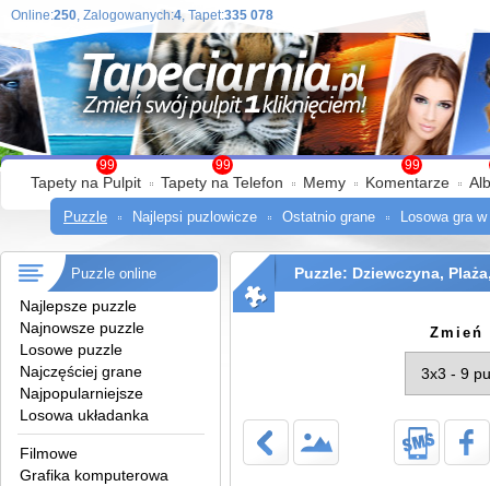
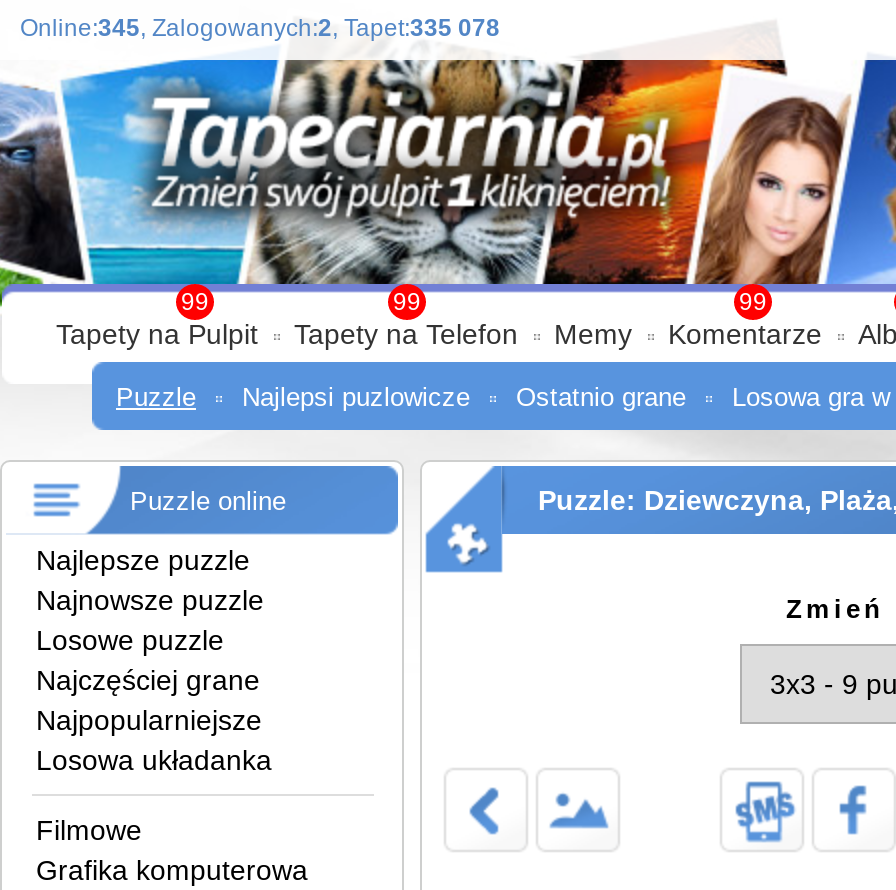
[11,8,273,23] Online:250, Zalogowanych:4, Tapet:335 078 -> [20,14,500,42] Online:345, Zalogowanych:2, Tapet:335 078

